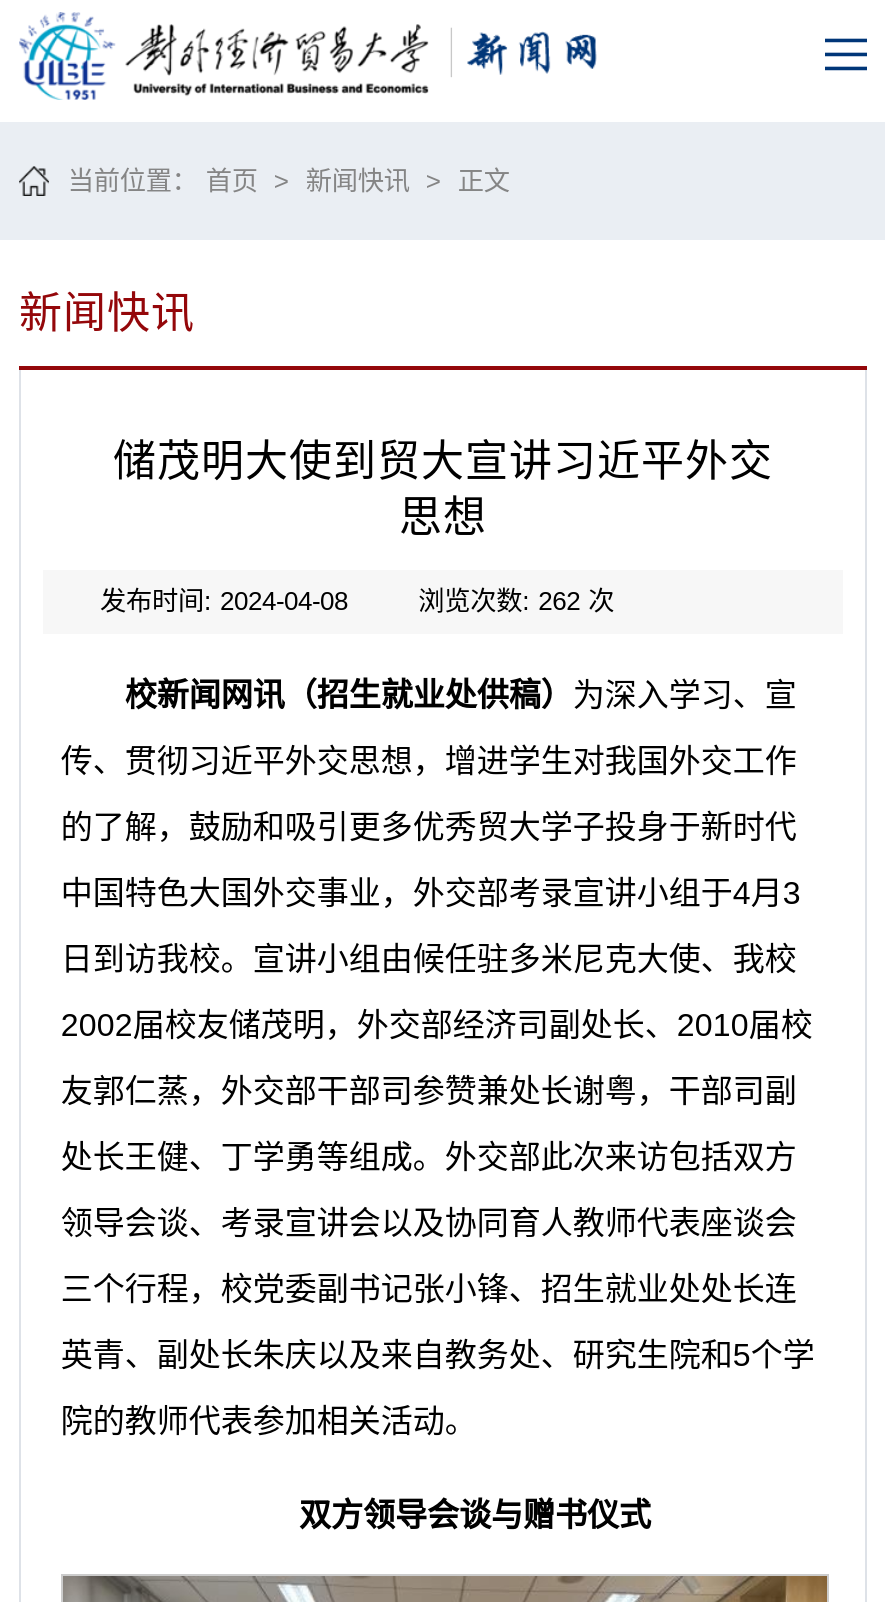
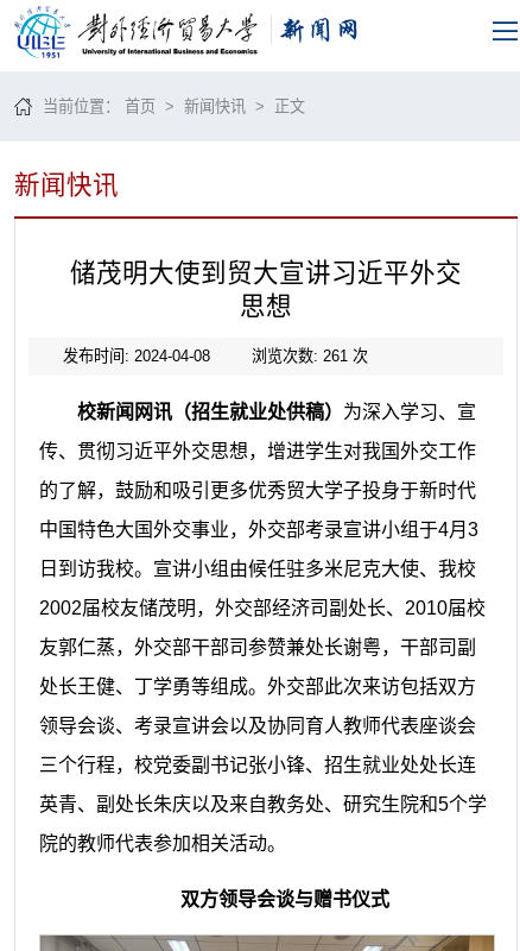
[418,586,614,616] 浏览次数: 262次 -> [251,347,368,365] 浏览次数: 261次

